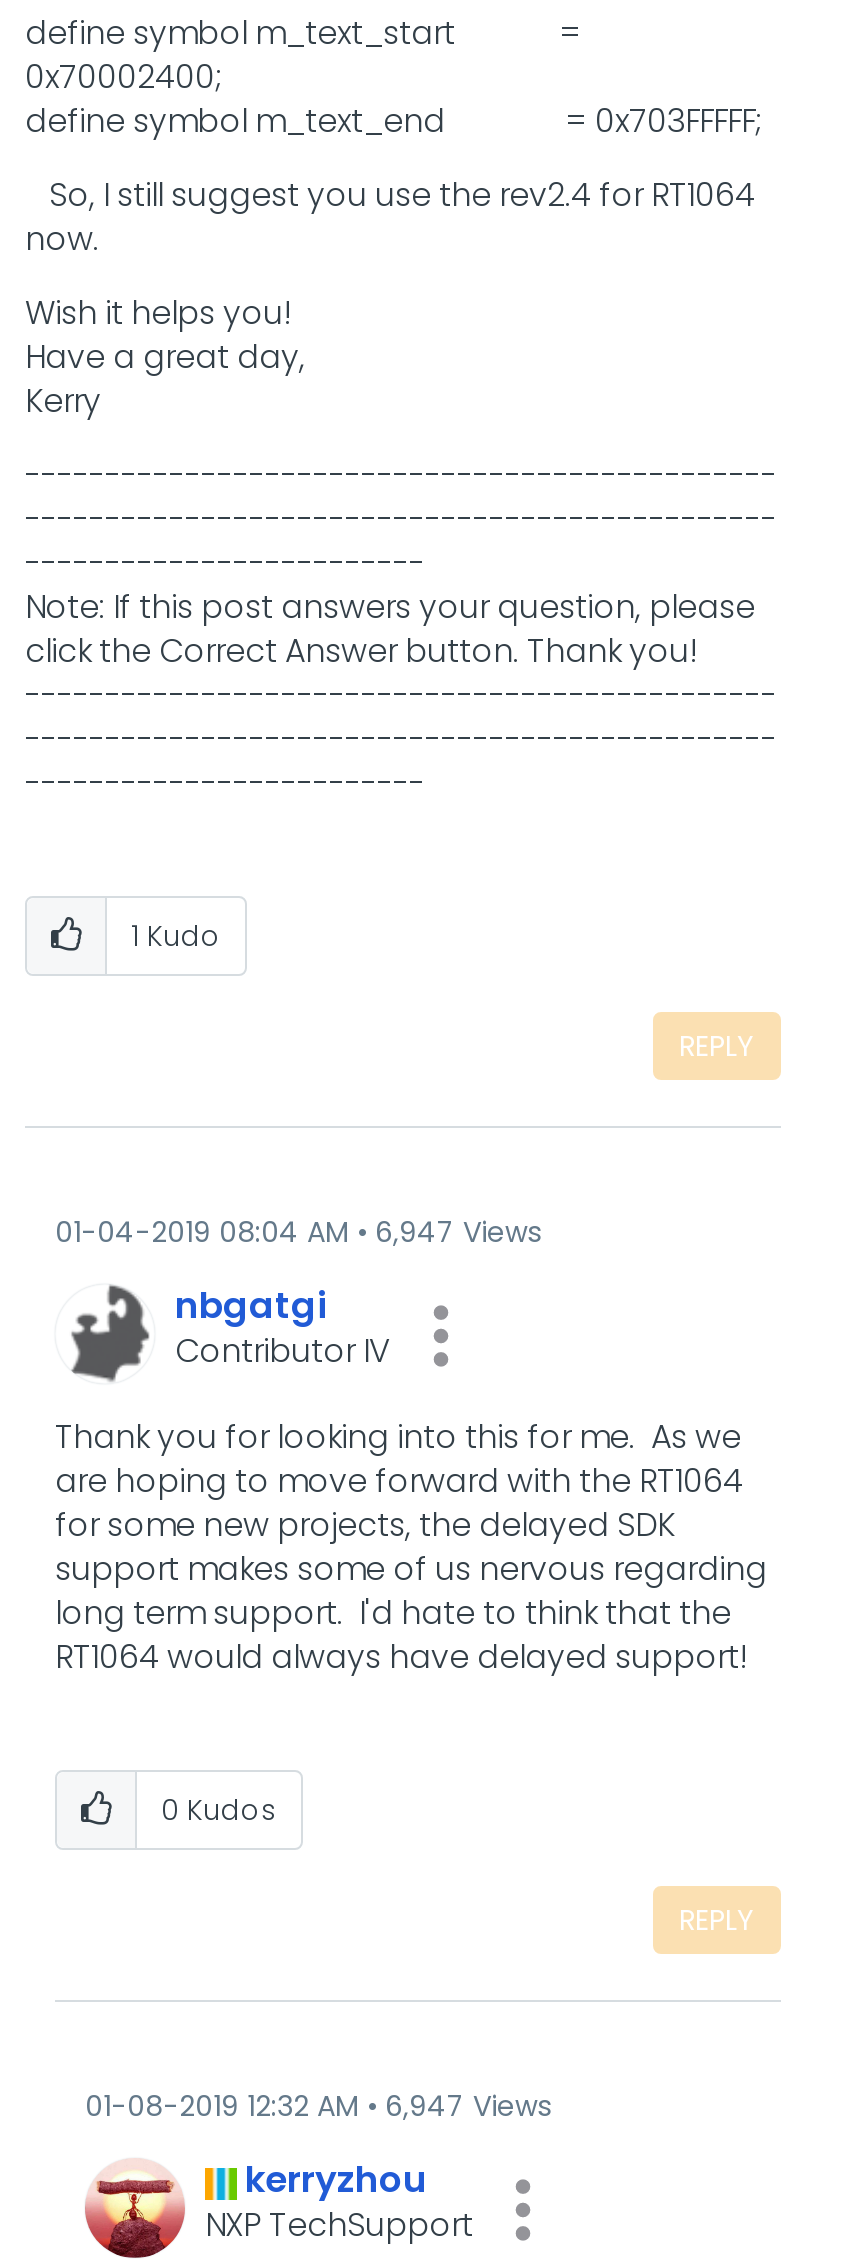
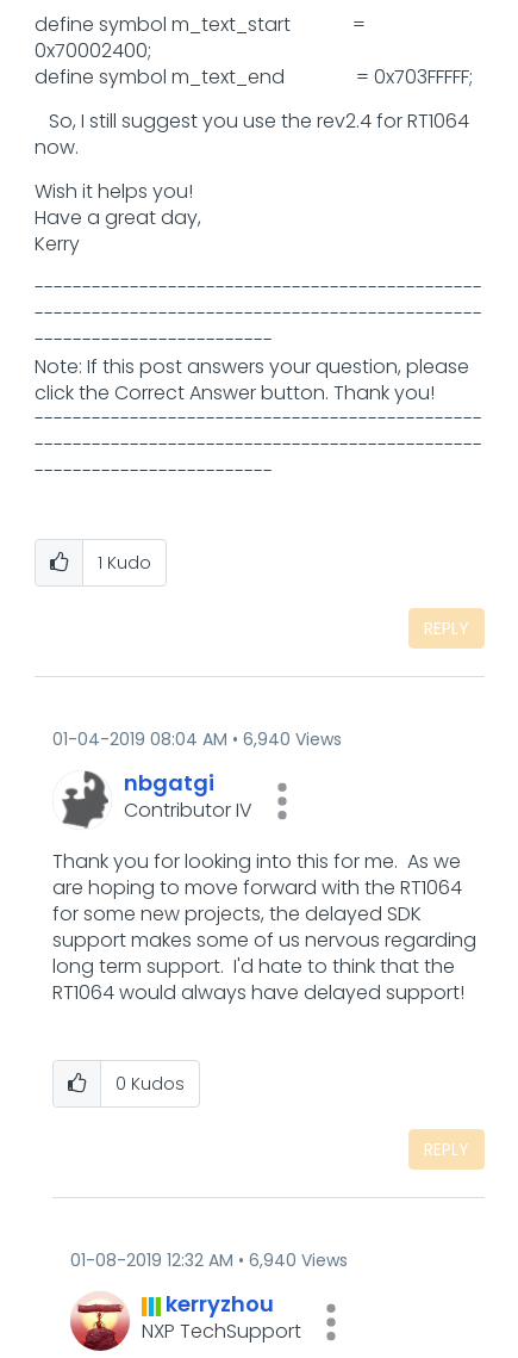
[55,1212,541,1252] 01-04-2019 08:04 AM 6,947 Views -> [52,727,342,751] 01-04-2019 08:04 AM 6,940 Views
[85,2086,551,2126] 01-08-2019 12:32 AM 6,947 Views -> [70,1248,348,1272] 01-08-2019 12:32 AM 6,940 Views

